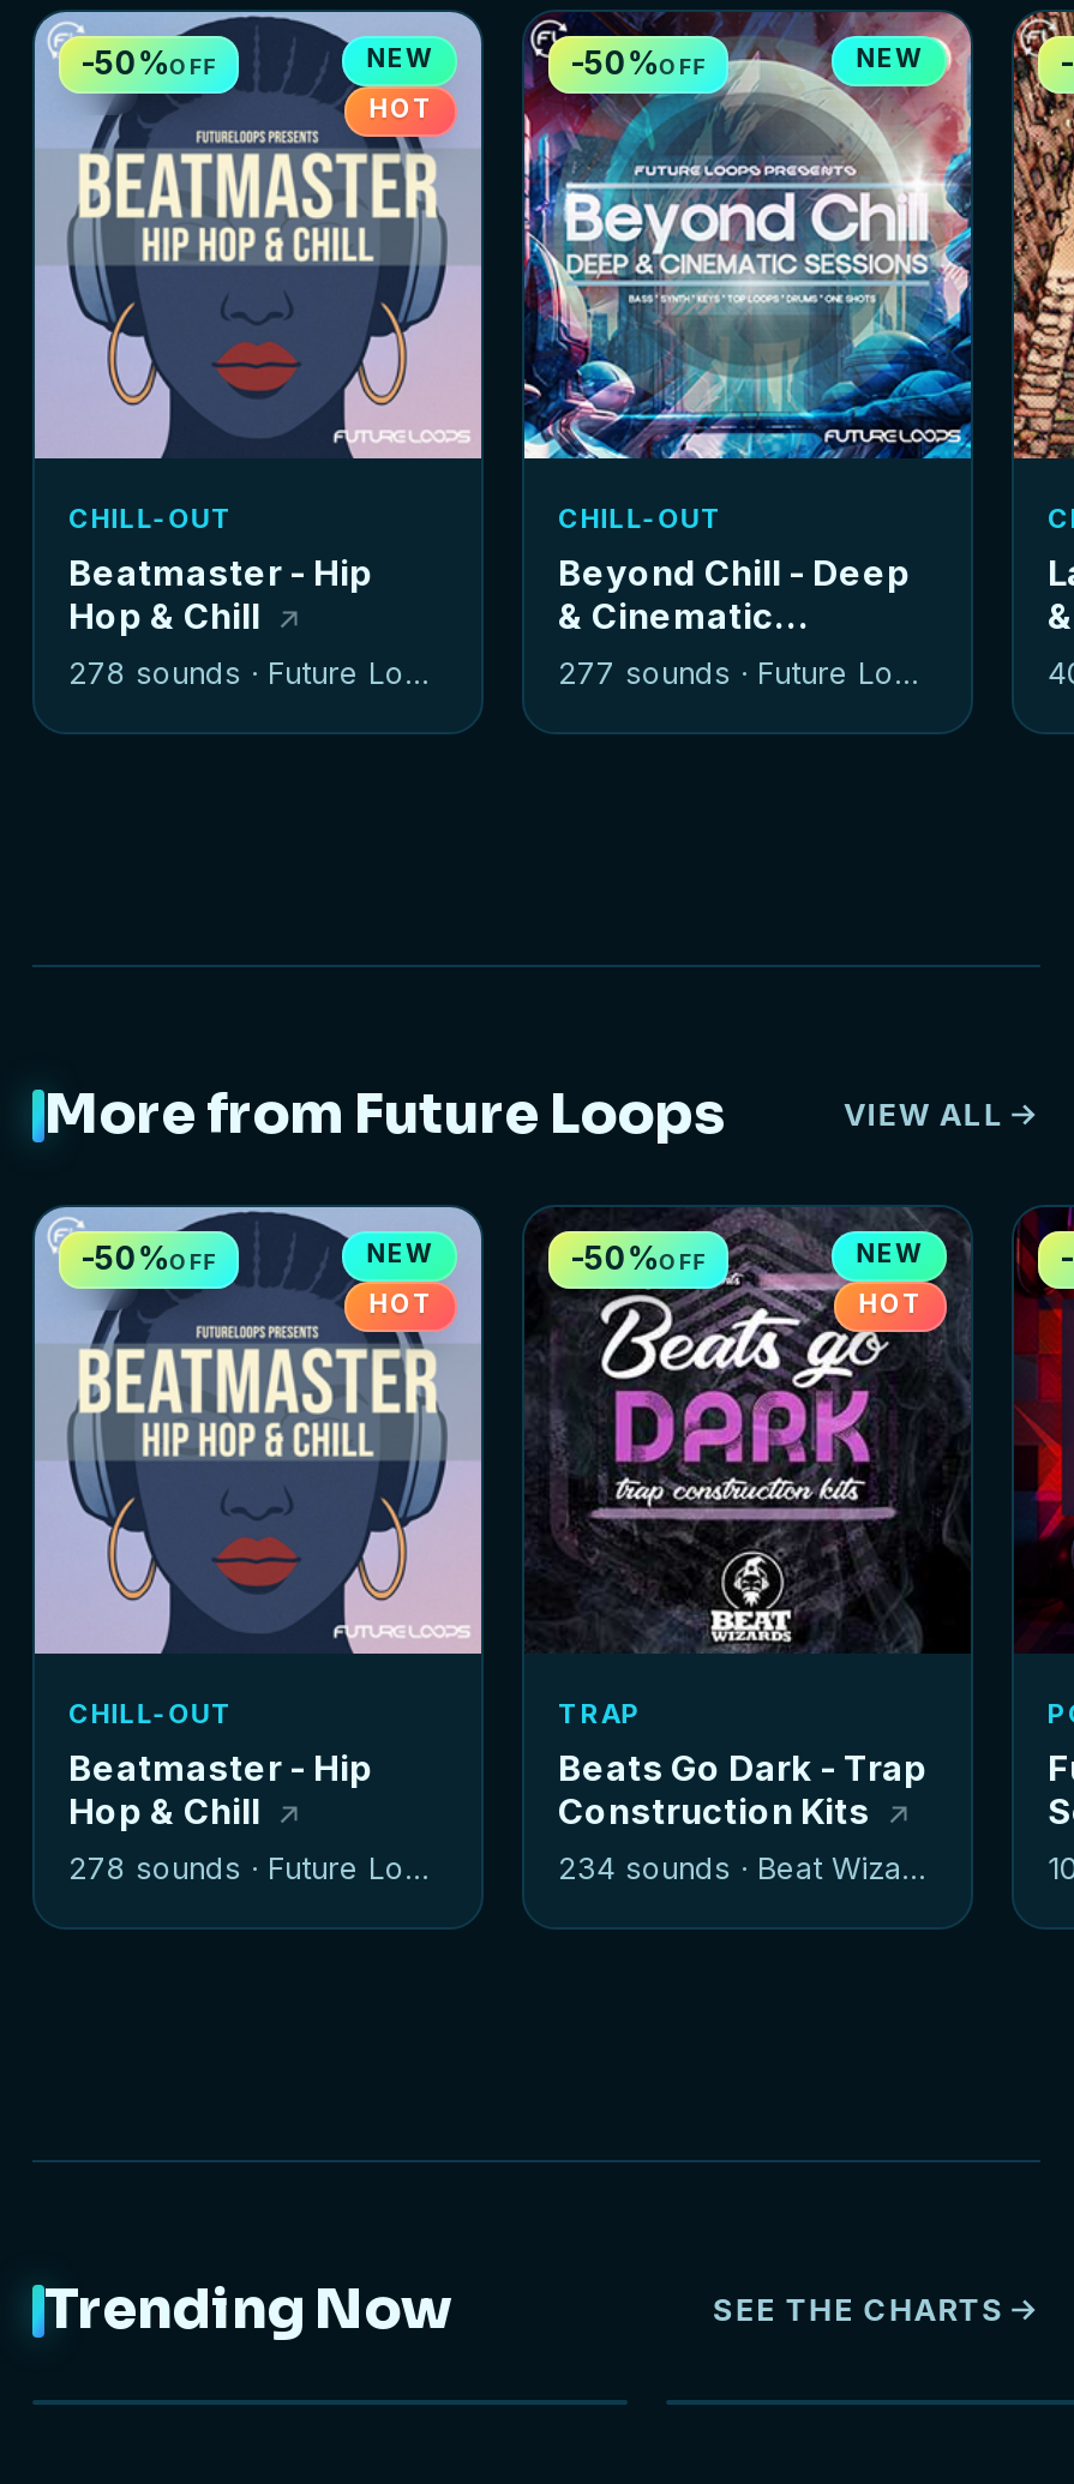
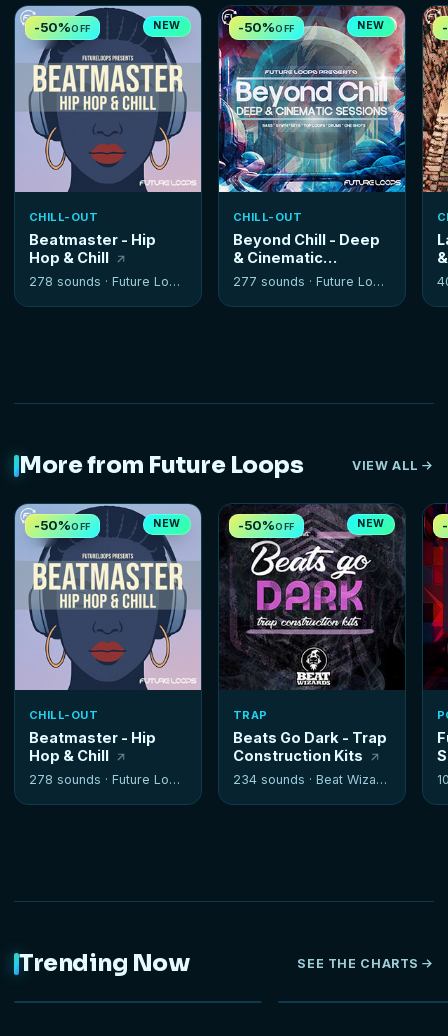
[369,94,433,125] HOT -> none
[369,1289,433,1320] HOT -> none
[859,1289,923,1320] HOT -> none

